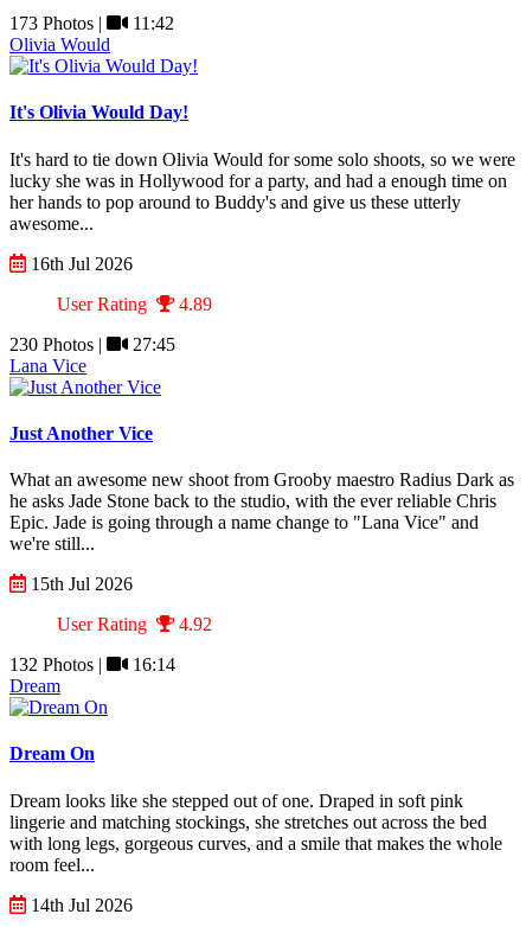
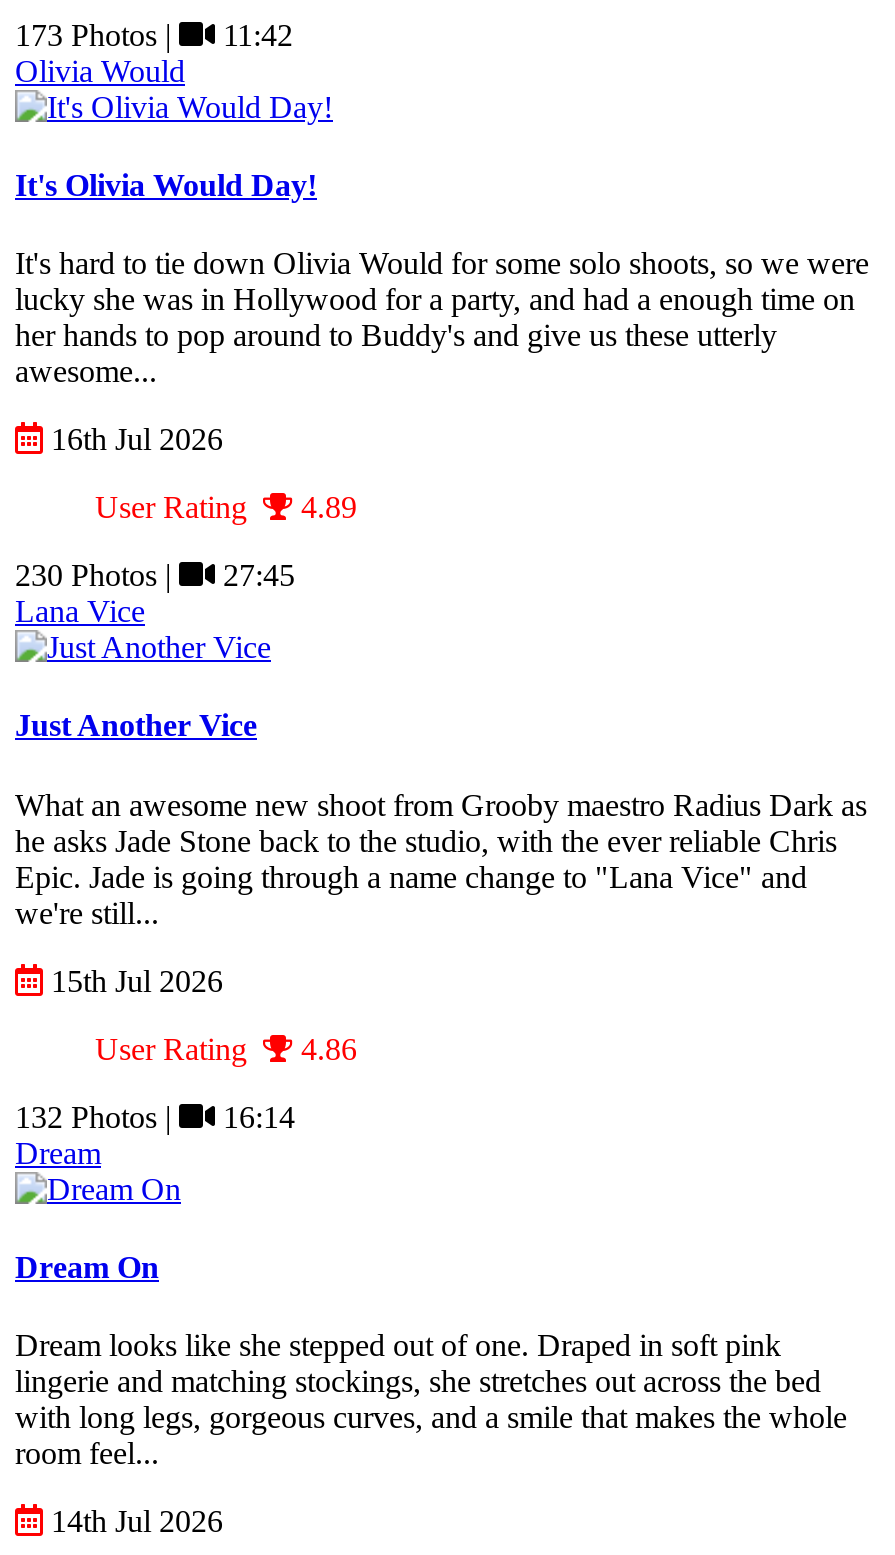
[57,614,212,634] User Rating 4.92 -> [95,1031,357,1065] User Rating 4.86

